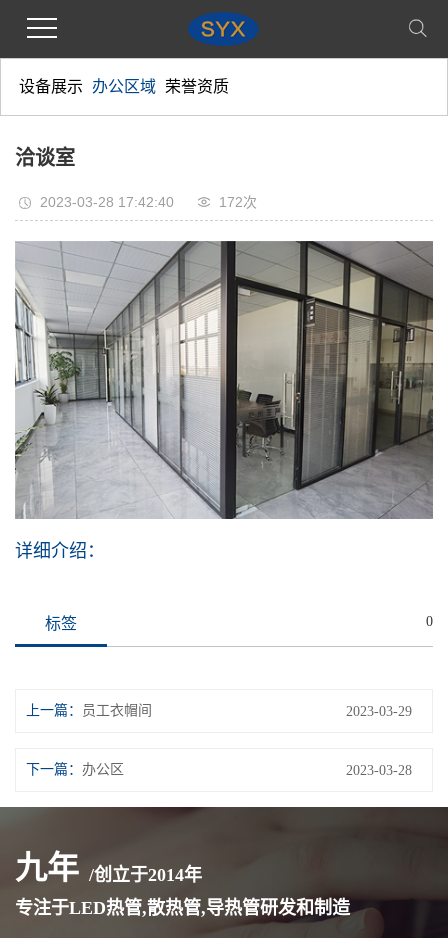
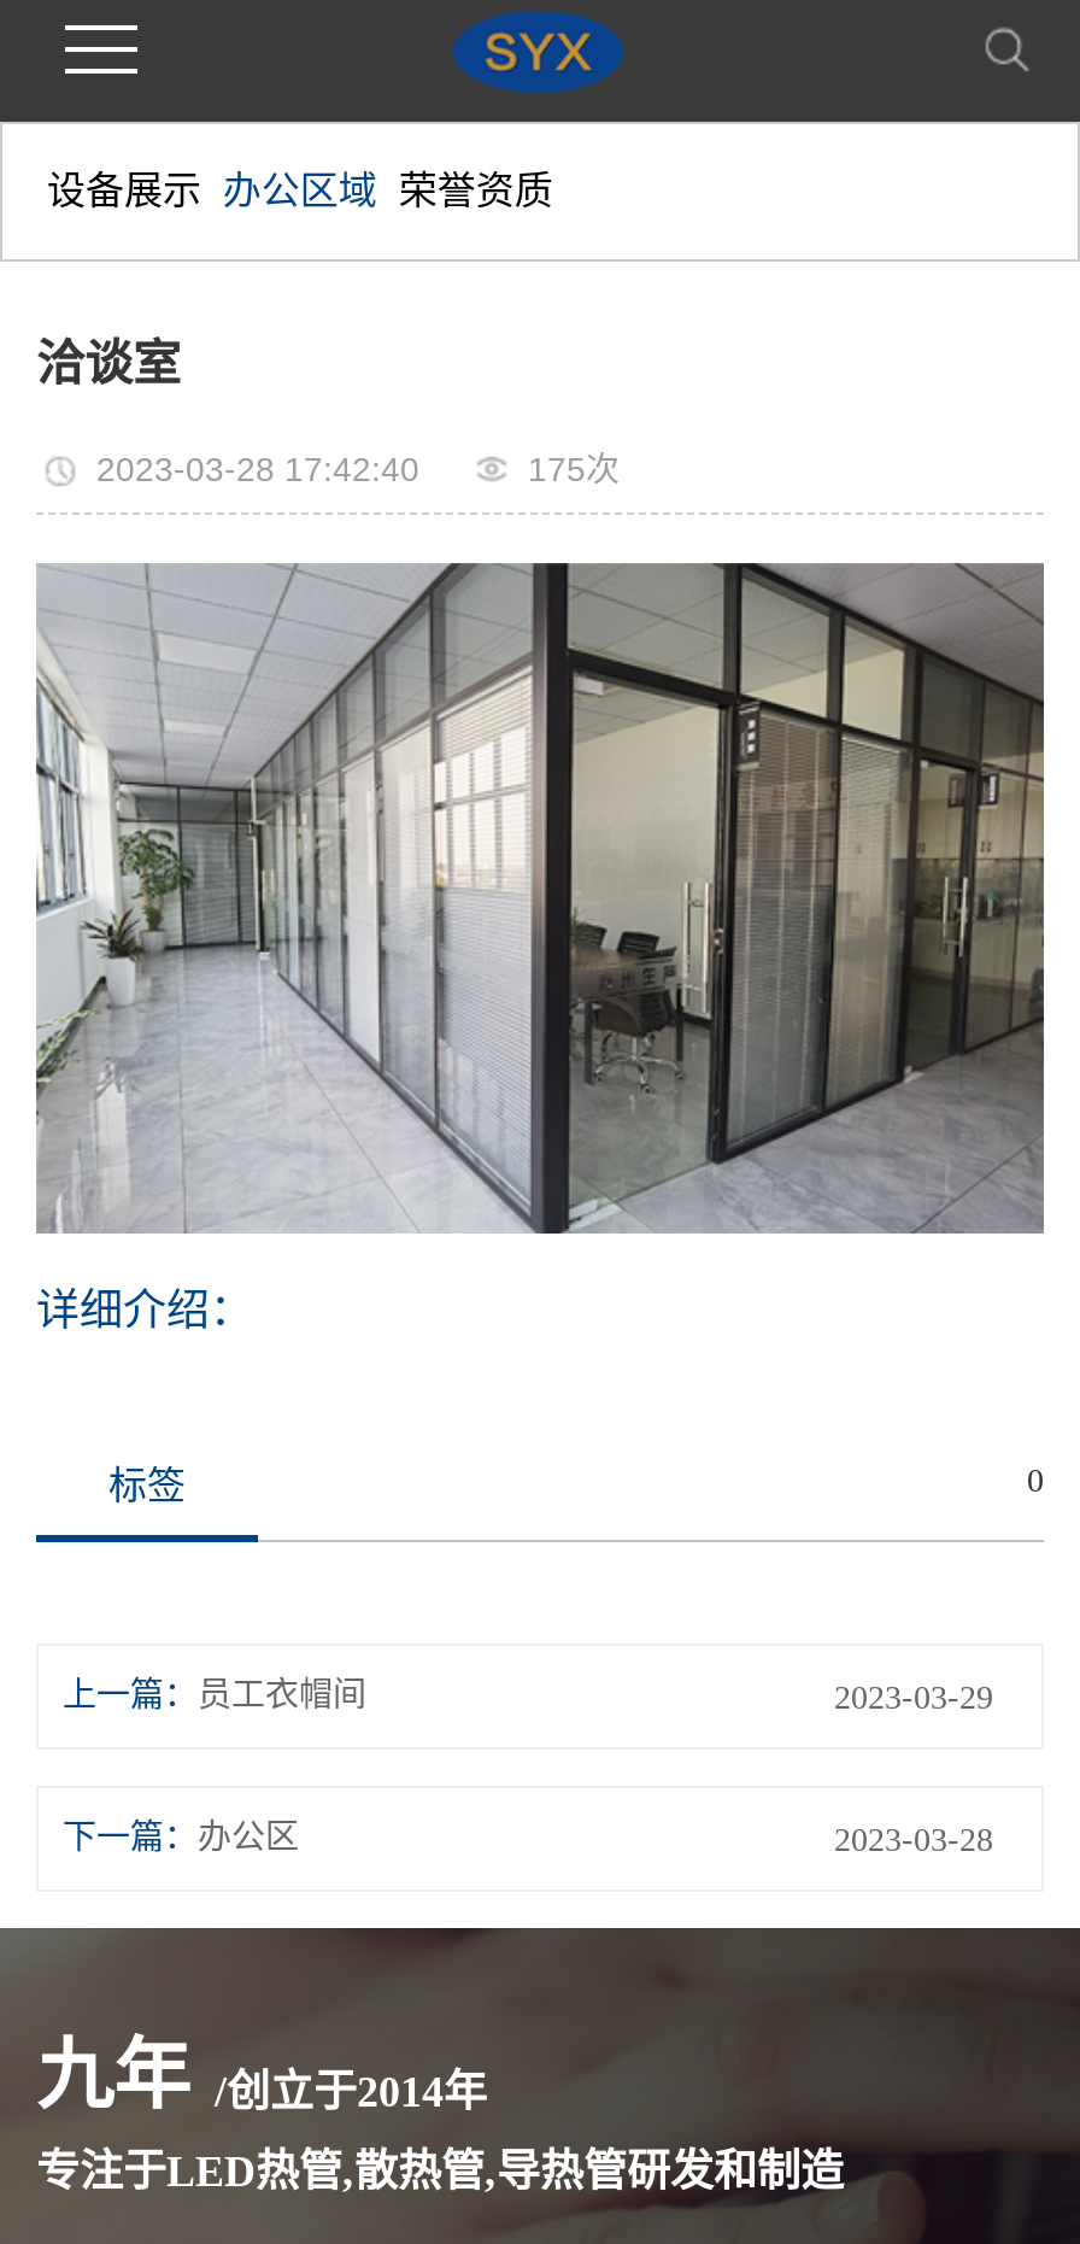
[219,194,257,210] 172次 -> [528,449,620,487] 175次

